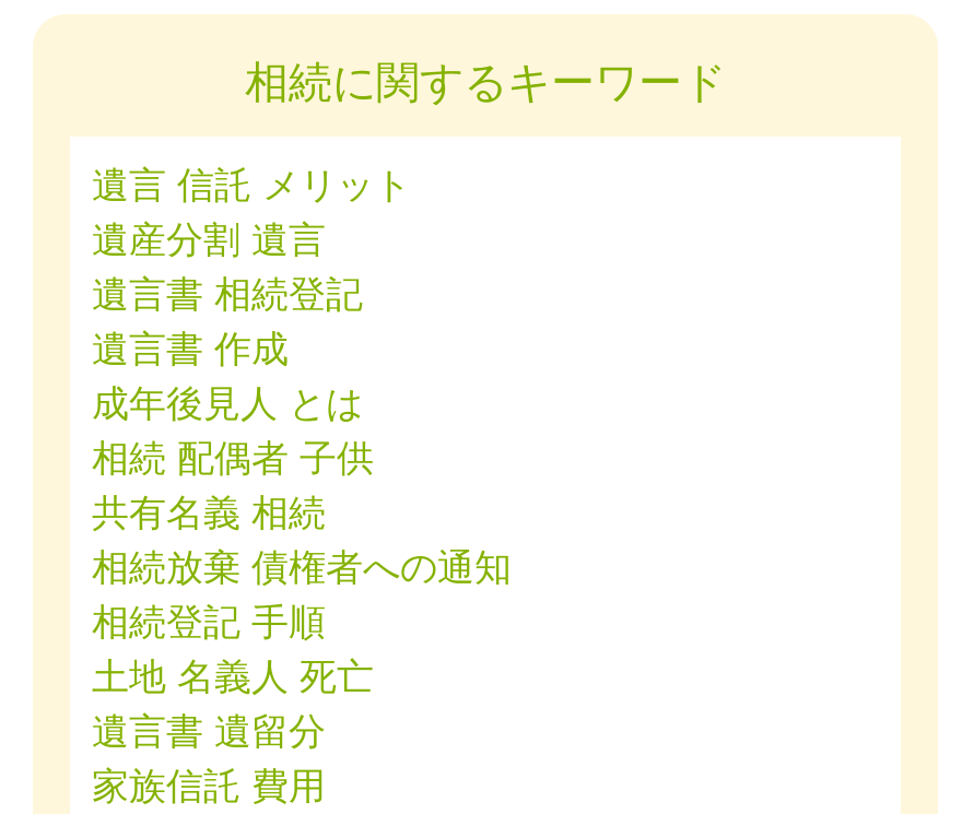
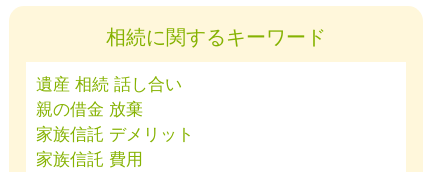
[92,164,512,752] 遺言 信託 メリット | 遺産分割 遺言 | 遺言書 相続登記 | 遺言書 作成 | 成年後見人 とは | 相続 配偶者 子供 | 共有名義 相続 | 相続放棄 債権者への通知 | 相続登記 手順 | 土地 名義人 死亡 | 遺言書 遺留分 -> [36,74,194,143] 遺産 相続 話し合い | 親の借金 放棄 | 家族信託 デメリット

